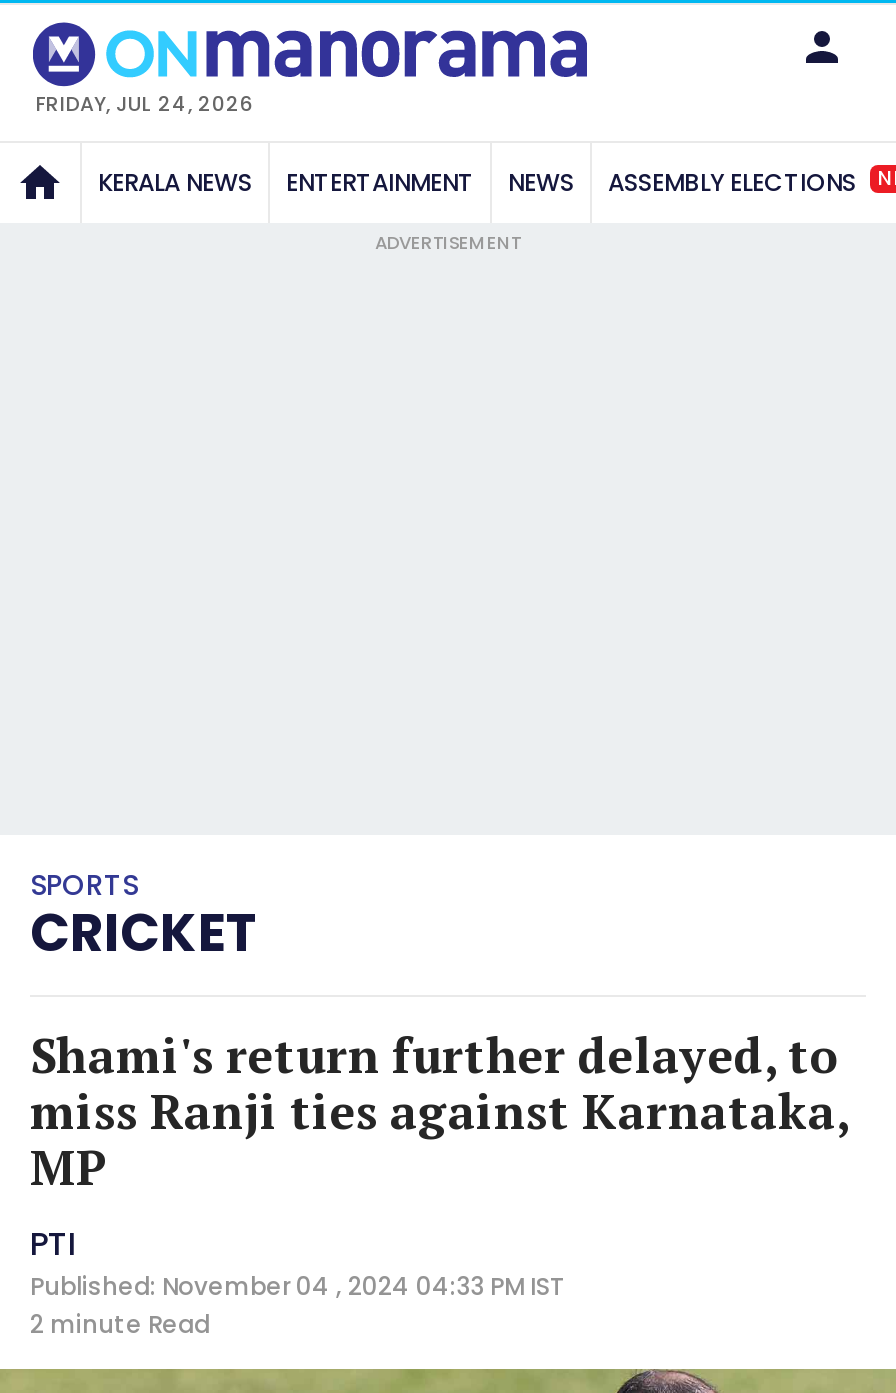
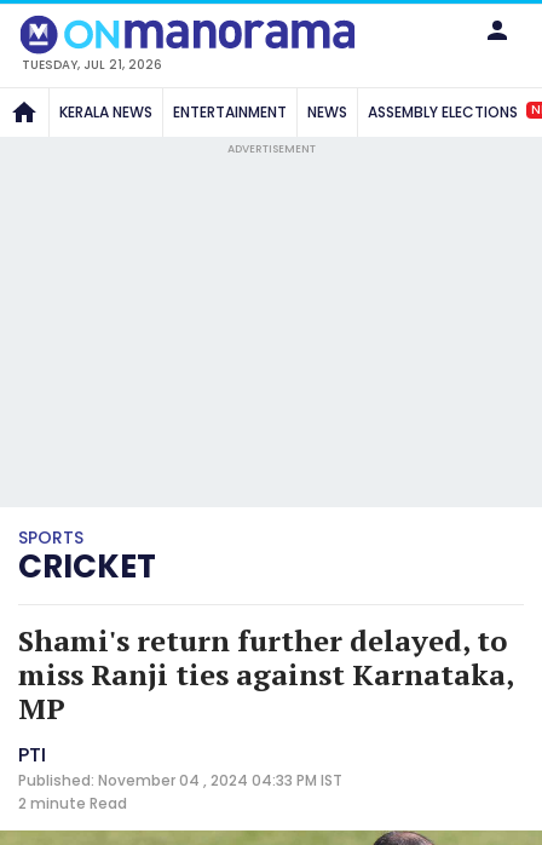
[36,88,254,118] FRIDAY, JUL 24, 2026 -> [22,55,162,73] TUESDAY, JUL 21, 2026

